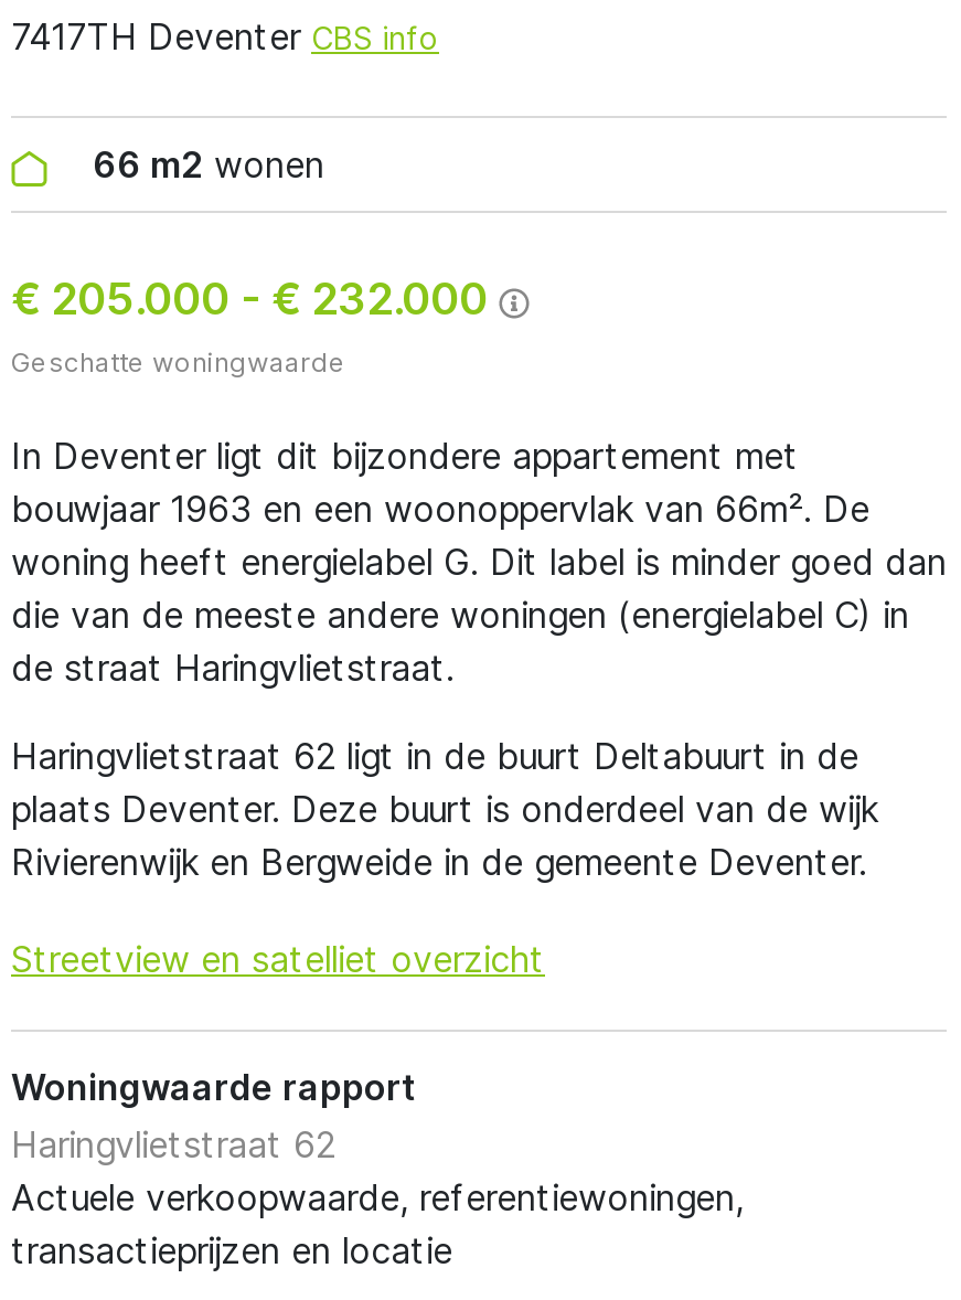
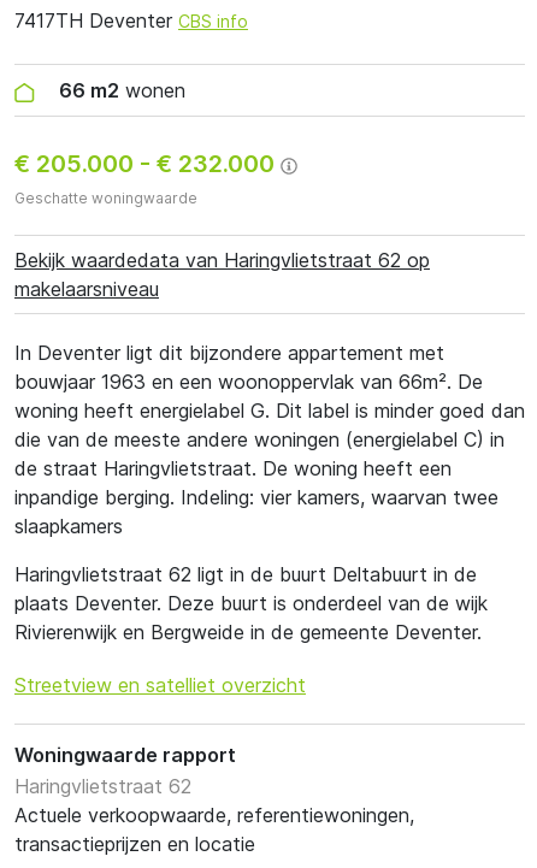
none -> [14,248,430,301] Bekijk waardedata van Haringvlietstraat 62 op | makelaarsniveau
[11,646,455,690] de straat Haringvlietstraat. -> [14,456,498,538] de straat Haringvlietstraat. De woning heeft een | inpandige berging. Indeling: vier kamers, waarvan twee | slaapkamers

